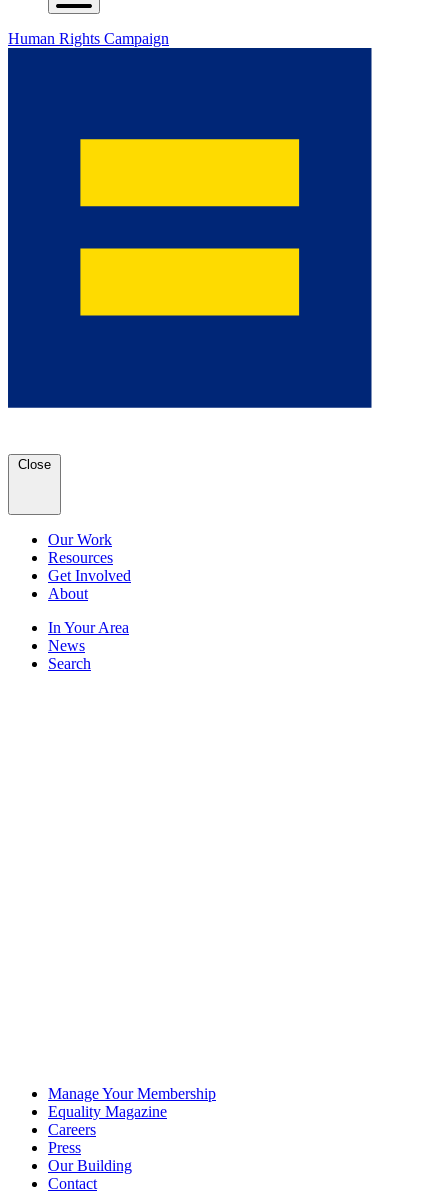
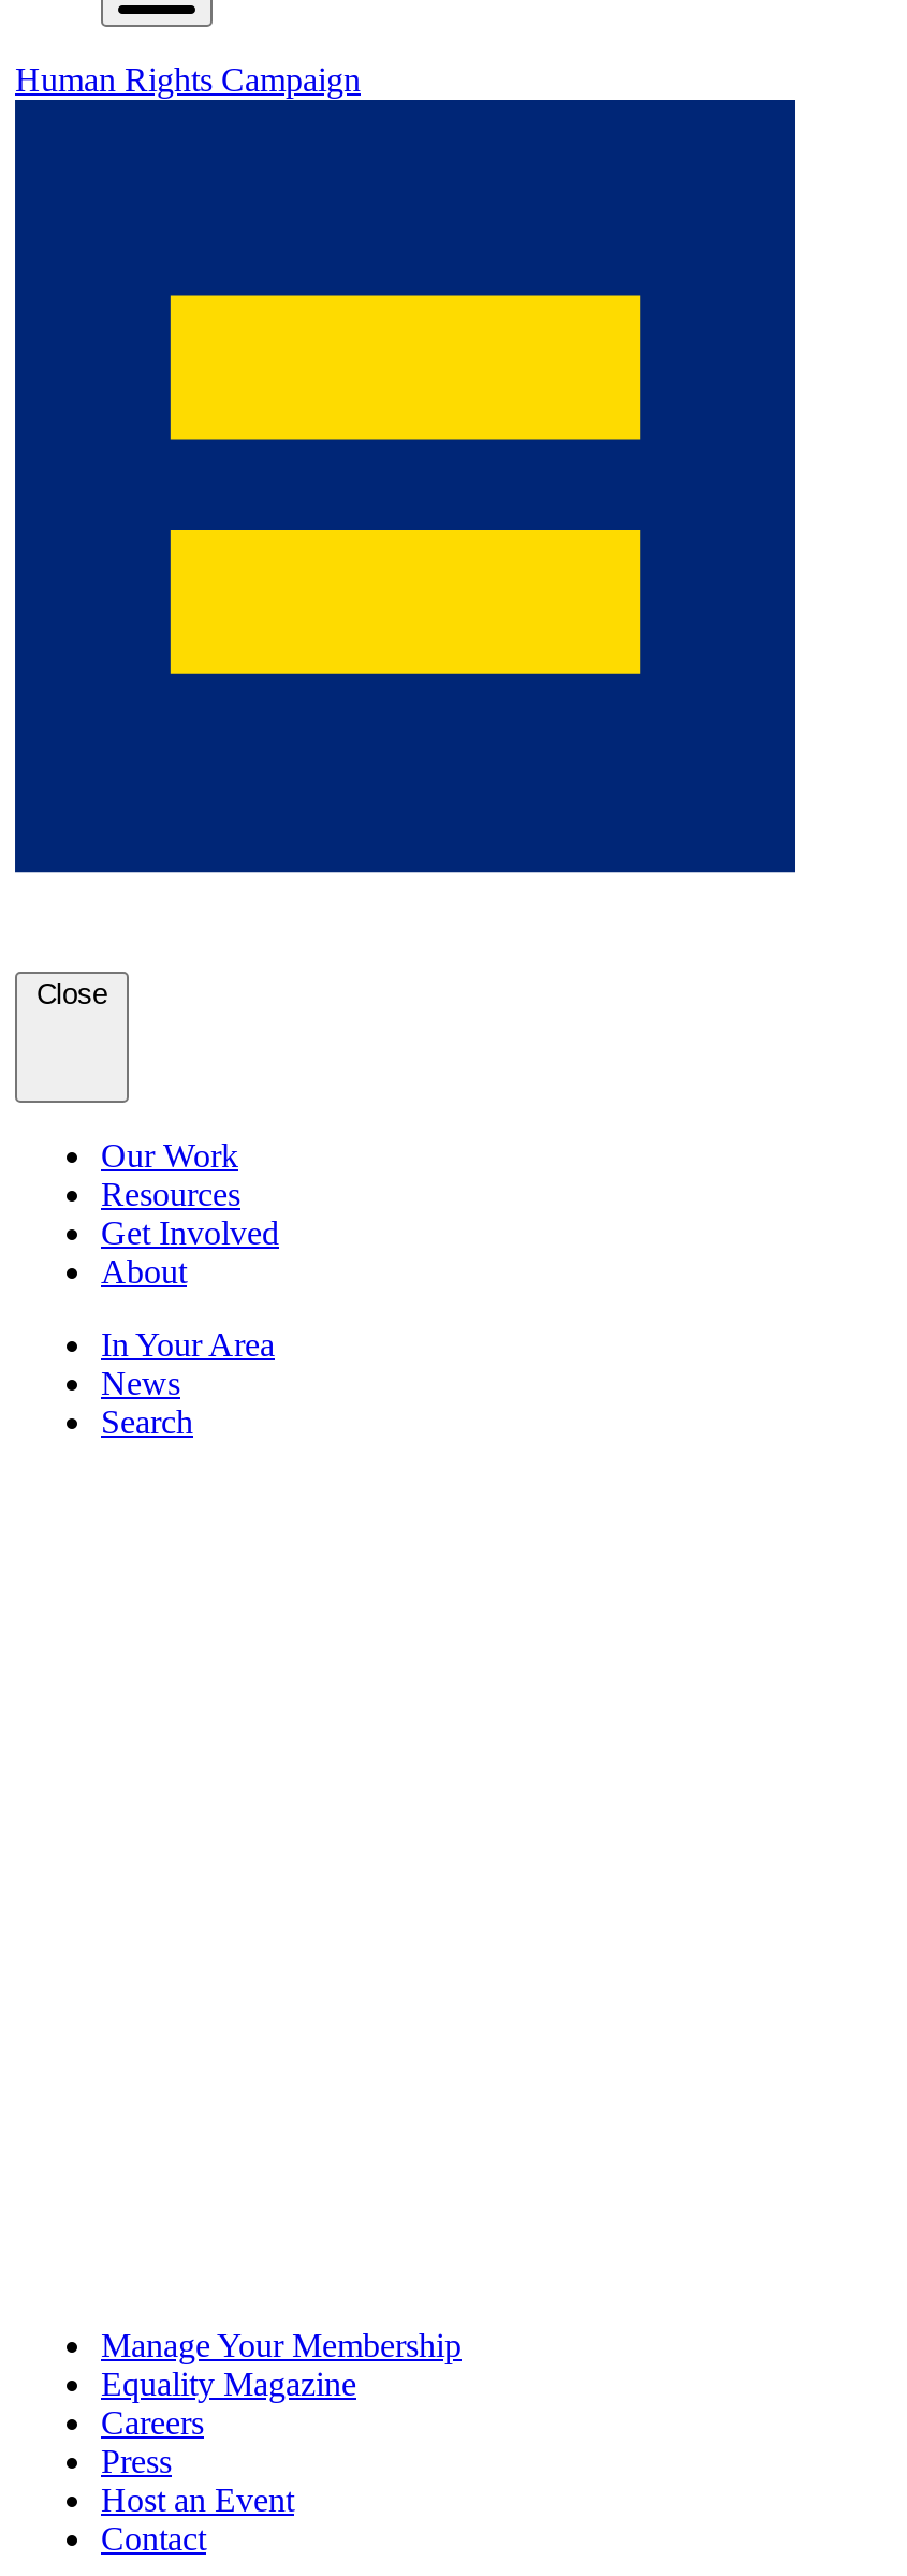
[48,1157,132,1174] Our Building -> [101,2482,294,2519] Host an Event

